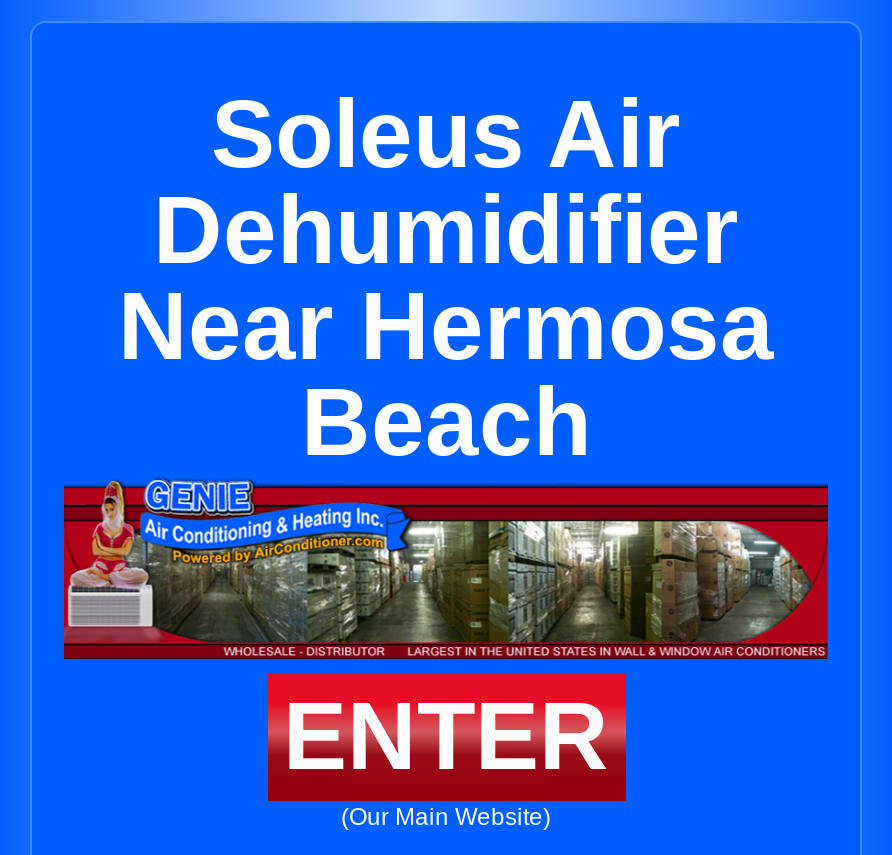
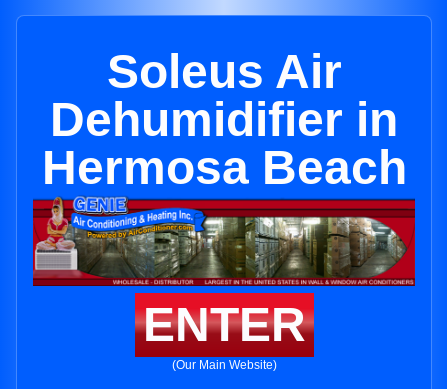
[118,177,774,475] Dehumidifier | Near Hermosa | Beach -> [41,93,406,194] Dehumidifier in | Hermosa Beach

